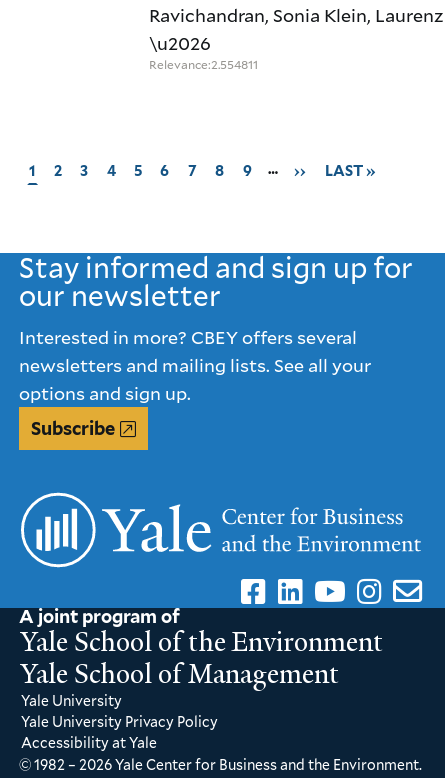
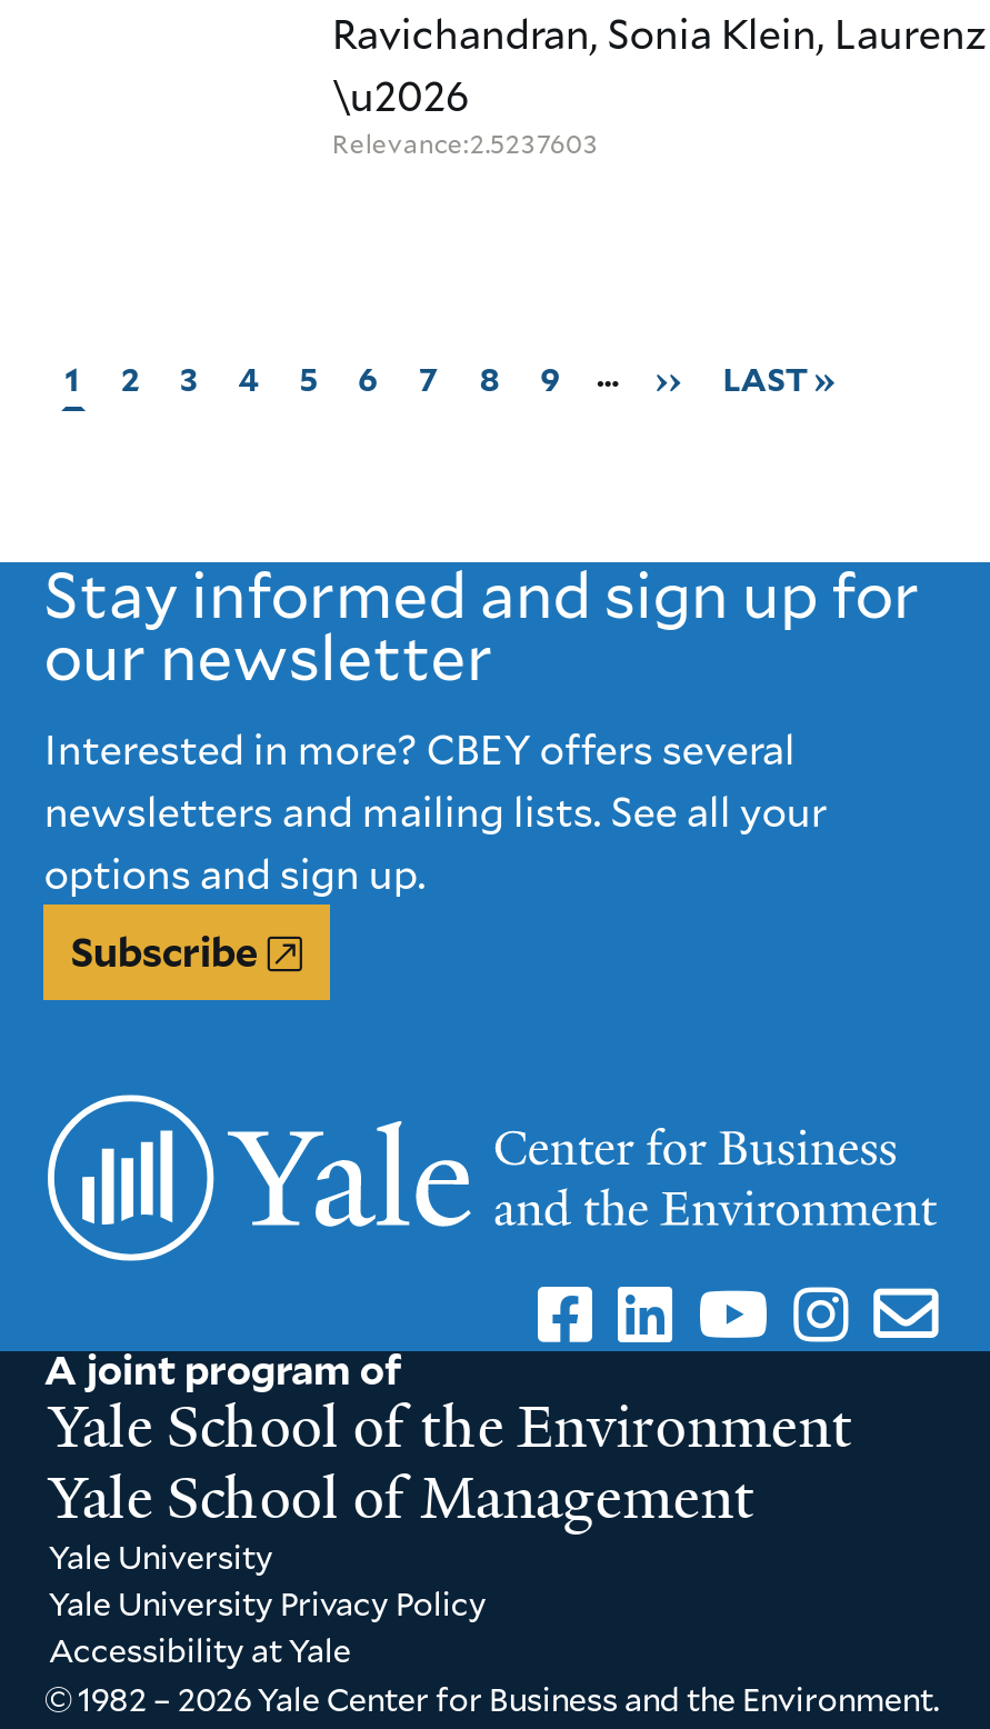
[149,57,258,72] Relevance:2.554811 -> [332,127,599,161] Relevance:2.5237603

